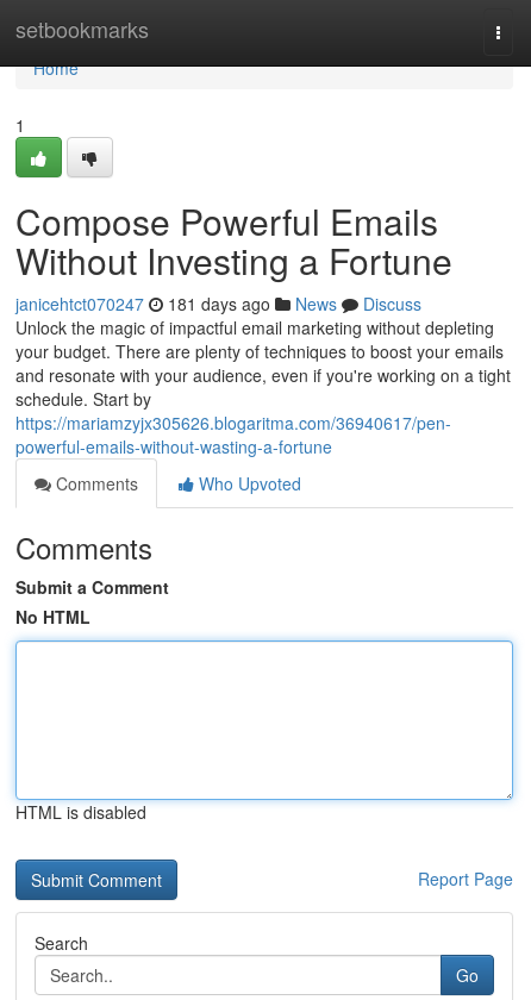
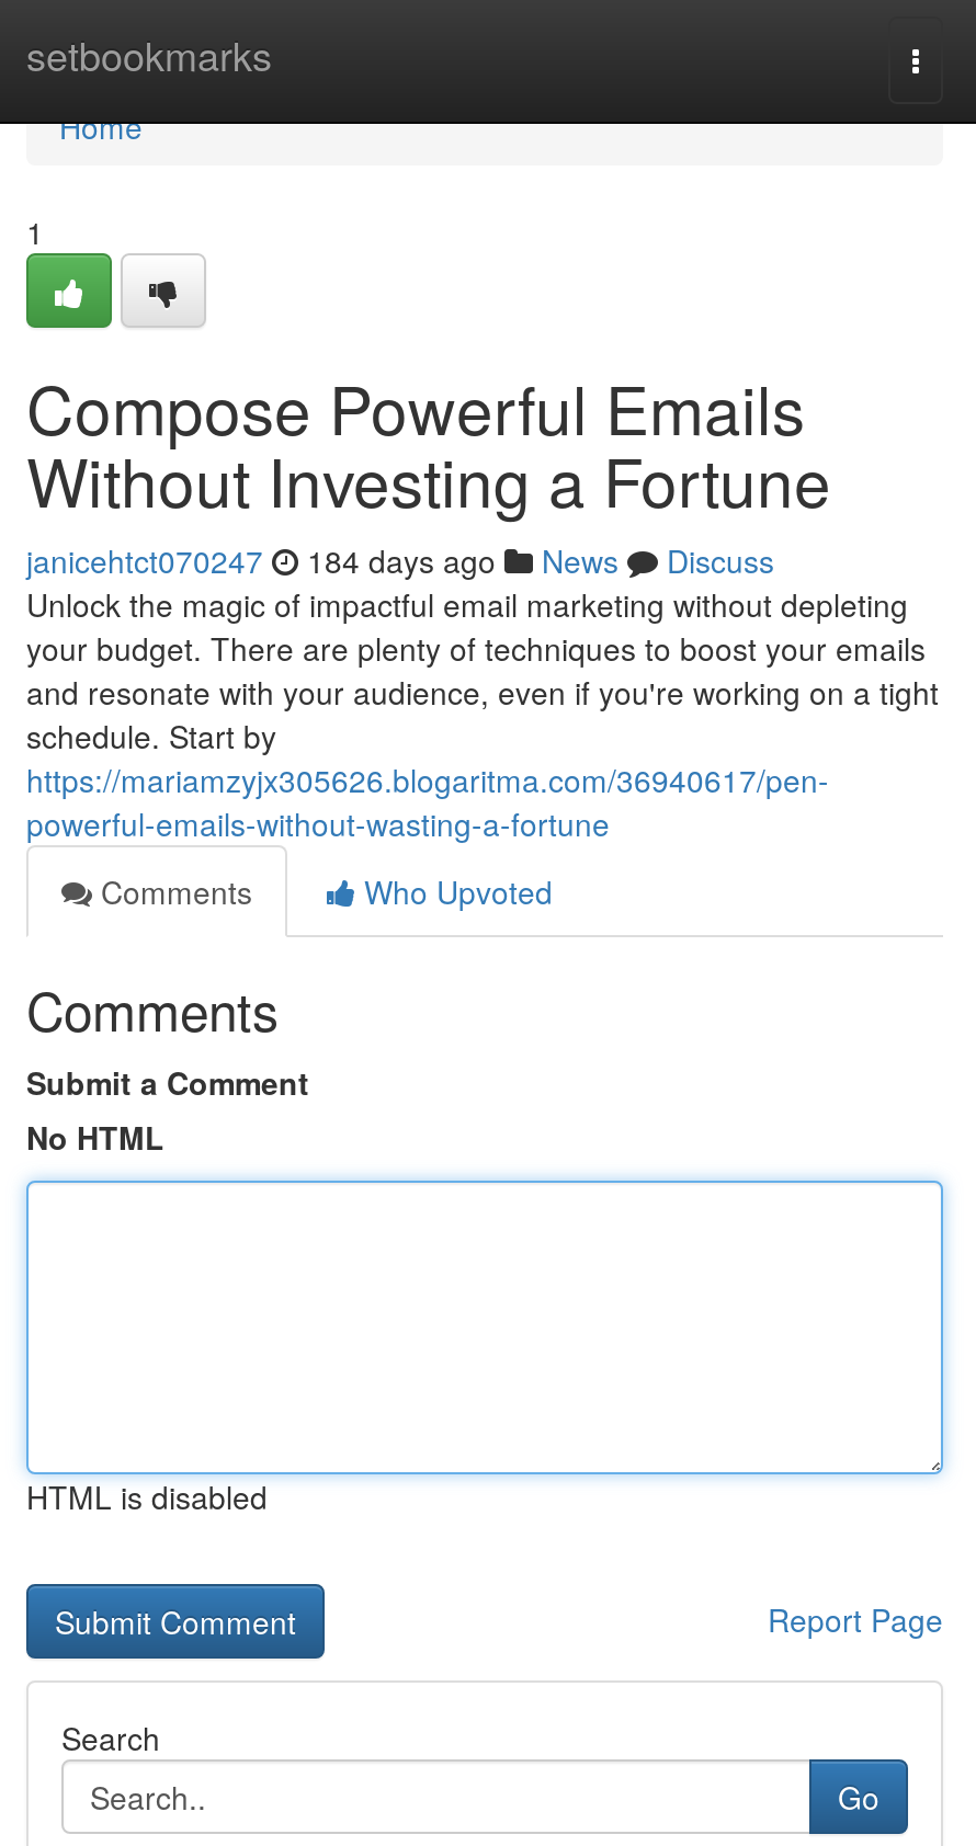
[15,292,421,315] janicehtct070247 181 days ago News Discuss -> [26,538,774,582] janicehtct070247 184 days ago News Discuss

